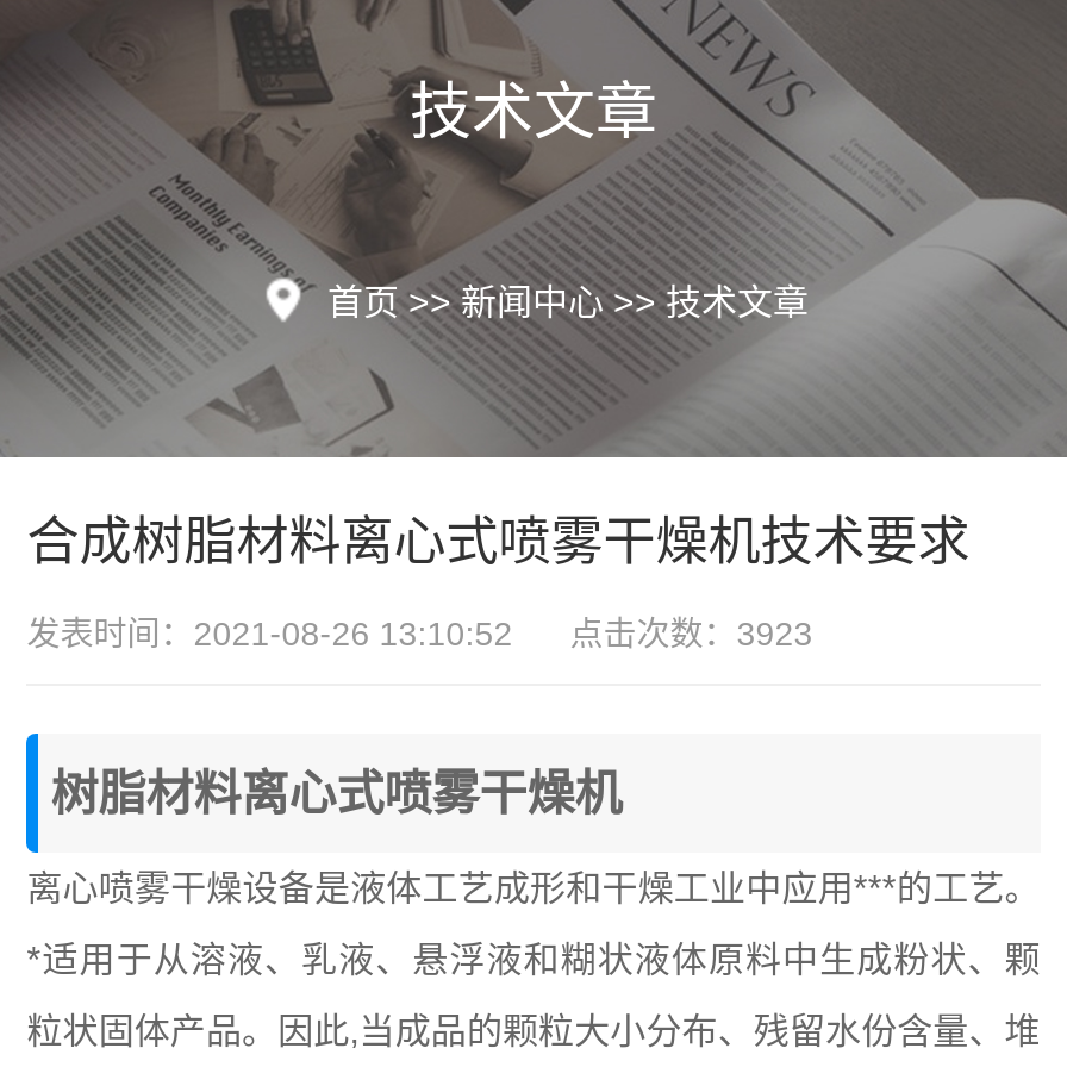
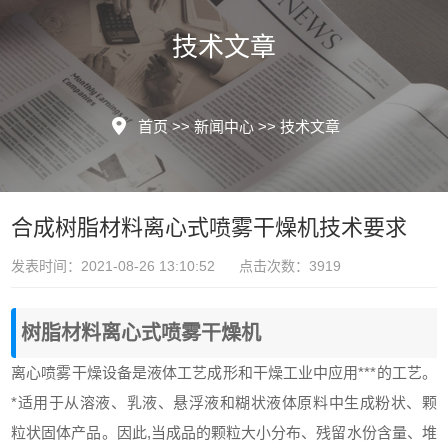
[27,614,813,653] 发表时间：2021-08-26 13:10:52 点击次数：3923 -> [11,258,341,274] 发表时间：2021-08-26 13:10:52 点击次数：3919

